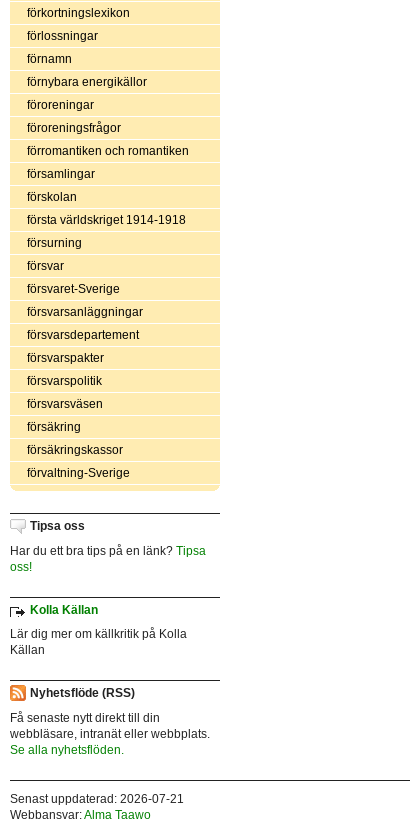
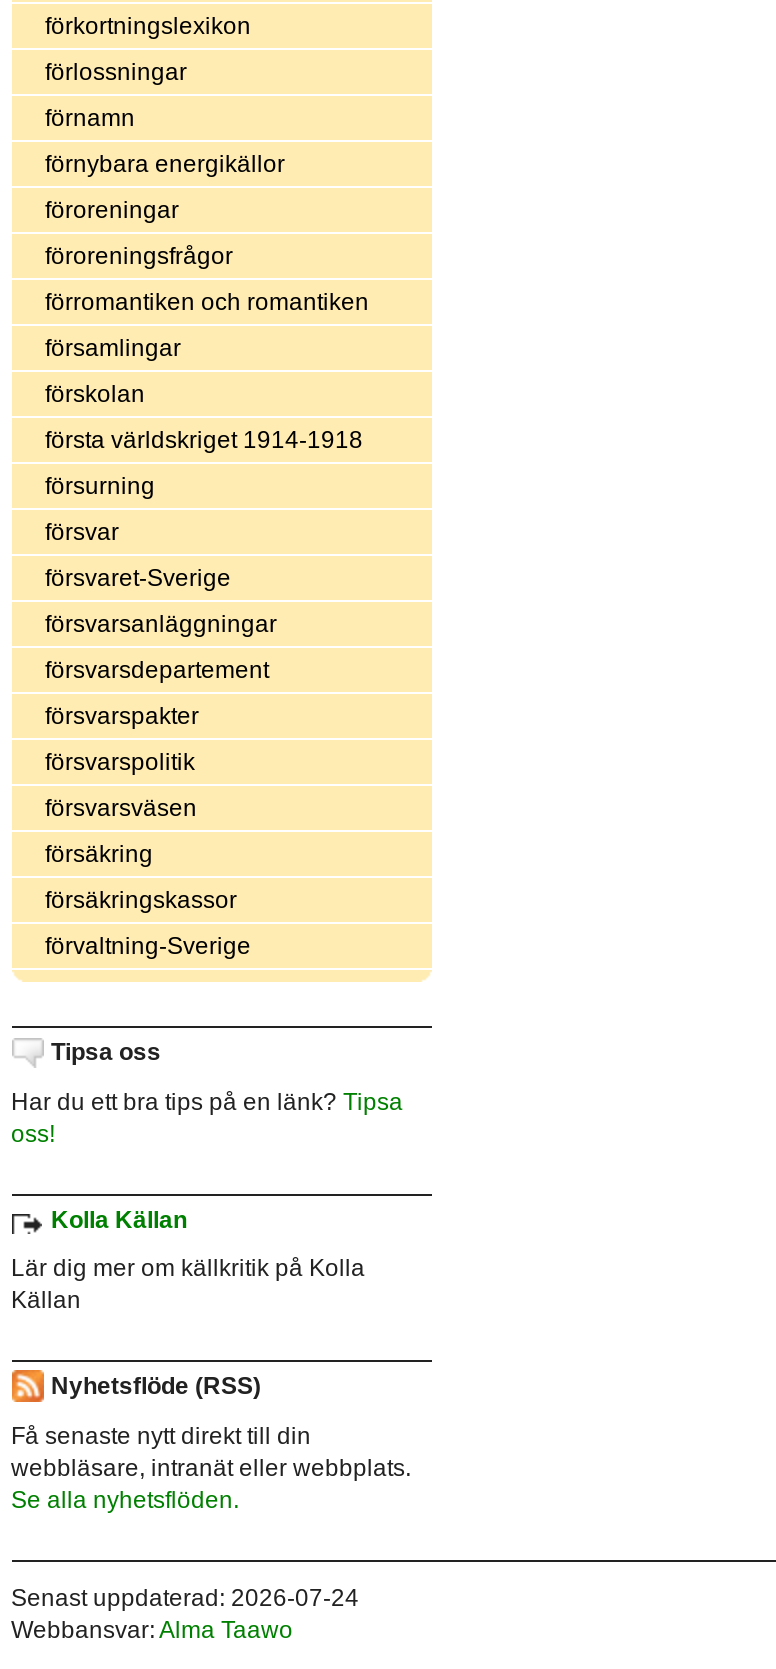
[9,792,183,806] Senast uppdaterad: 2026-07-21 -> [11,1583,359,1611] Senast uppdaterad: 2026-07-24

